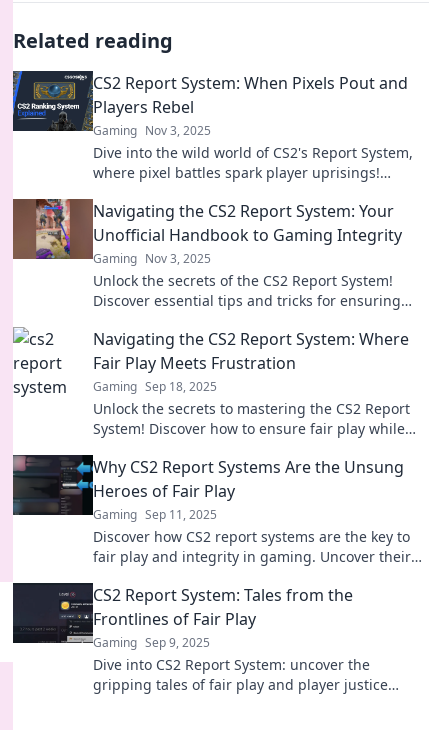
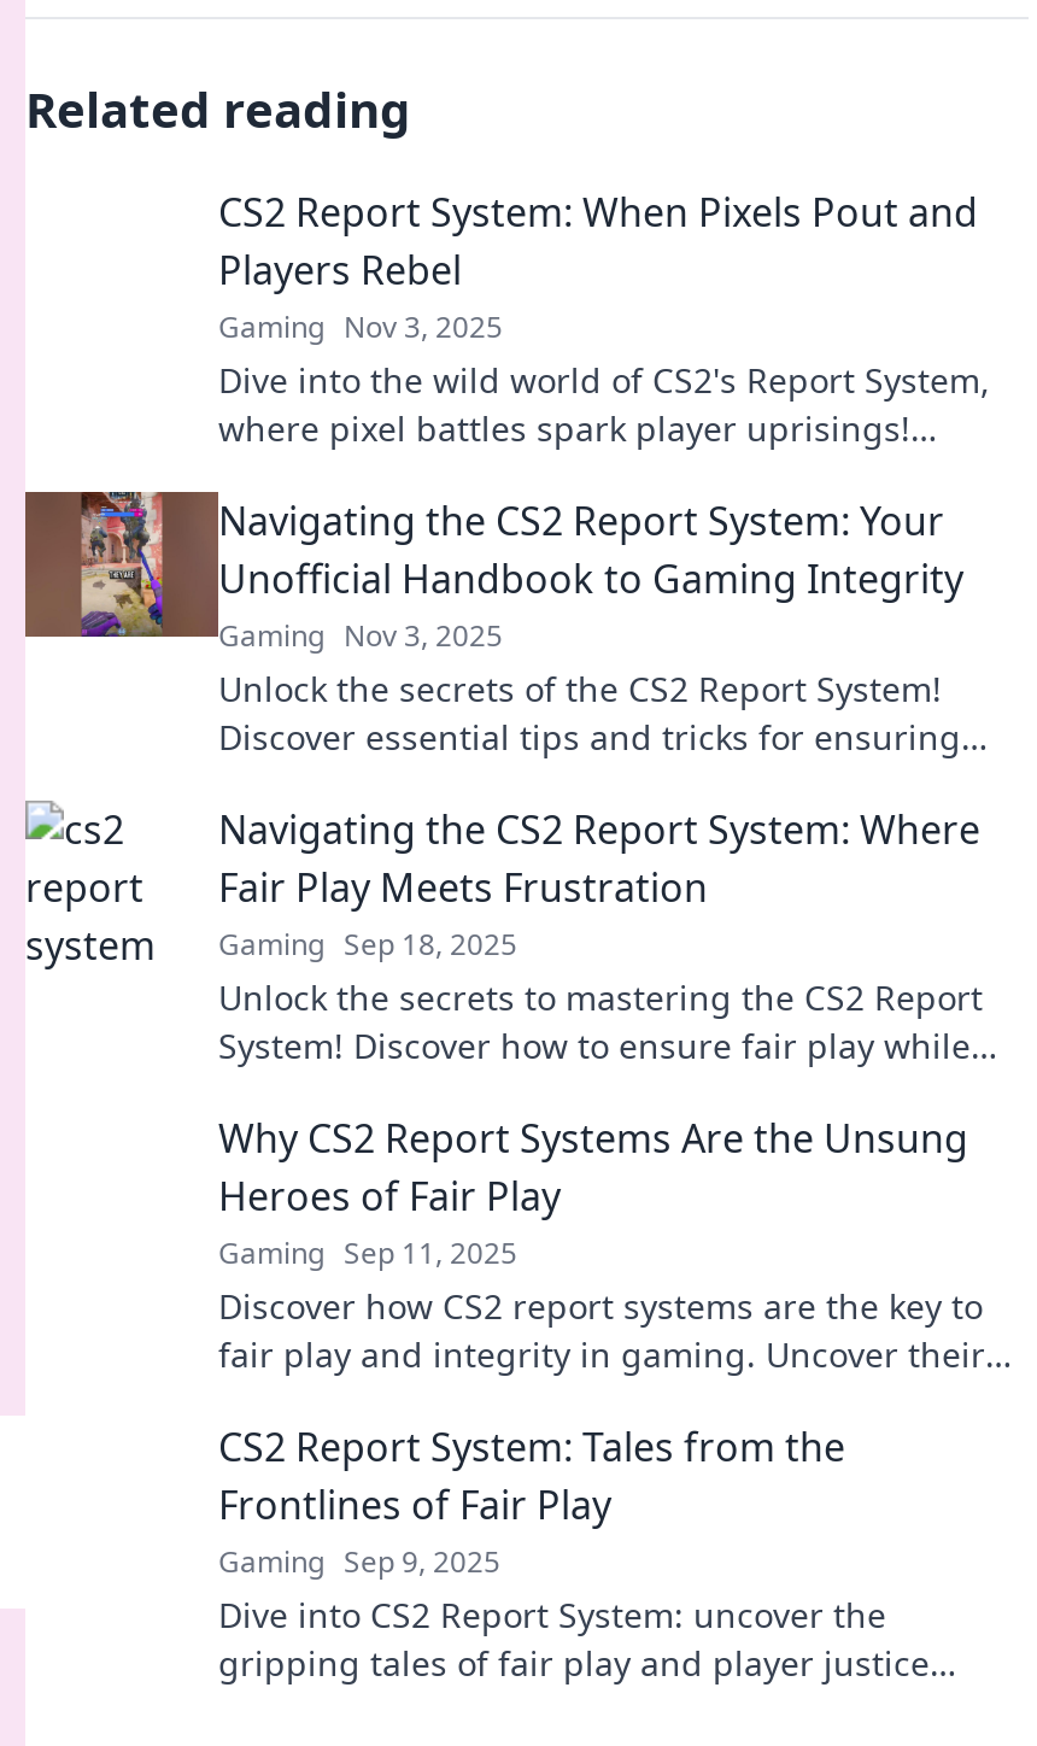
[12,70,90,132] [image] -> none
[12,454,90,516] [image] -> none
[12,582,90,644] [image] -> none

